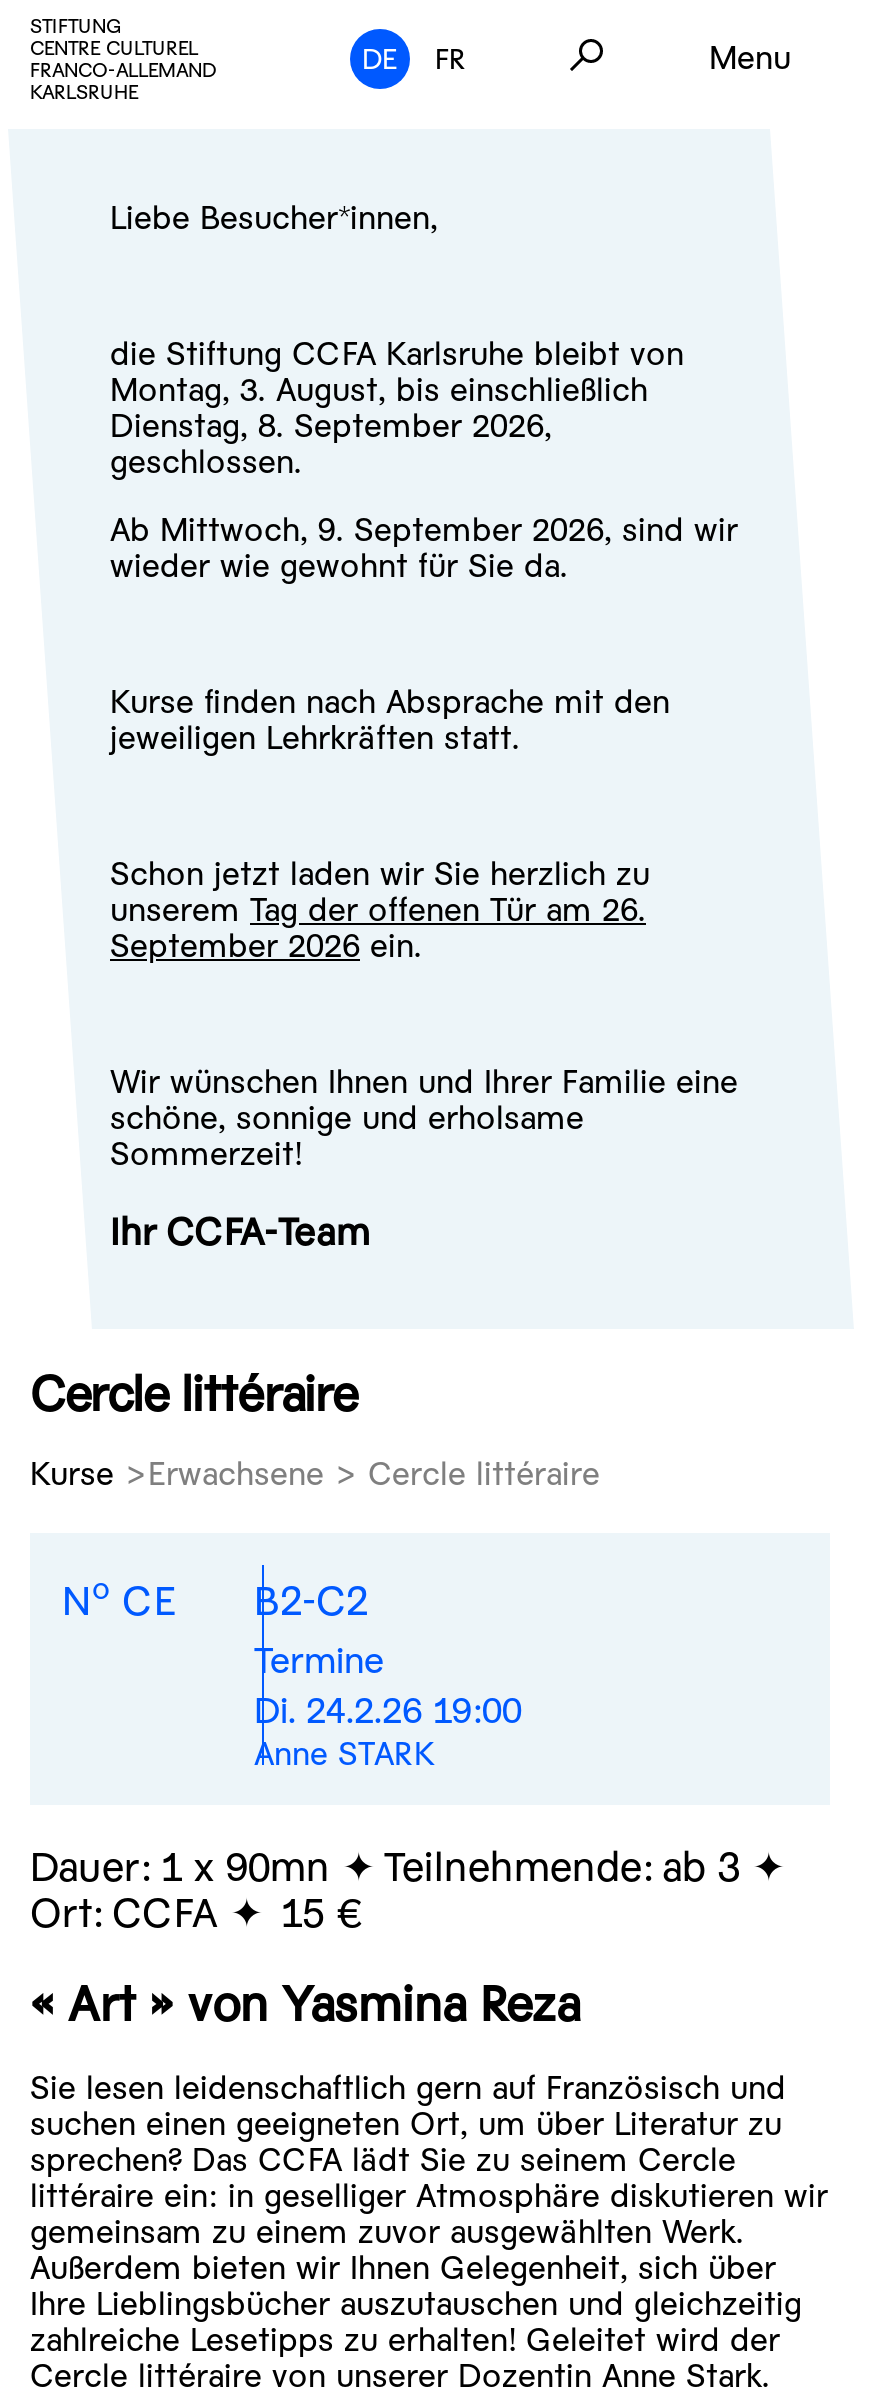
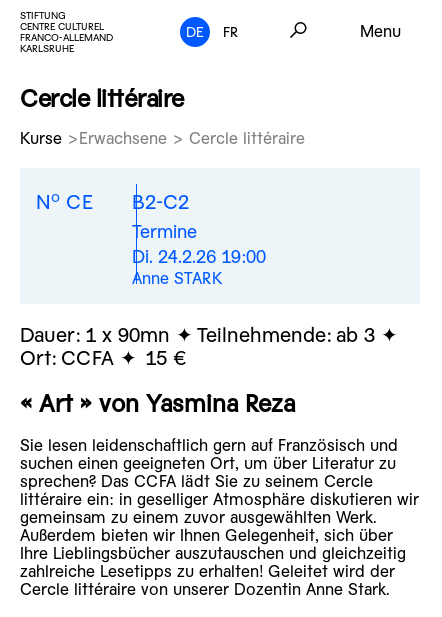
[109,199,437,237] Liebe Besucher*innen, -> none
[109,335,737,585] die Stiftung CCFA Karlsruhe bleibt von | Montag, 3. August, bis einschließlich | Dienstag, 8. September 2026, | geschlossen. | Ab Mittwoch, 9. September 2026, sind wir | wieder wie gewohnt für Sie da. -> none
[109,683,669,757] Kurse finden nach Absprache mit den | jeweiligen Lehrkräften statt. -> none
[109,855,649,965] Schon jetzt laden wir Sie herzlich zu | unserem Tag der offenen Tür am 26. | September 2026 ein. -> none
[109,1063,737,1252] Wir wünschen Ihnen und Ihrer Familie eine | schöne, sonnige und erholsame | Sommerzeit! | Ihr CCFA-Team -> none

